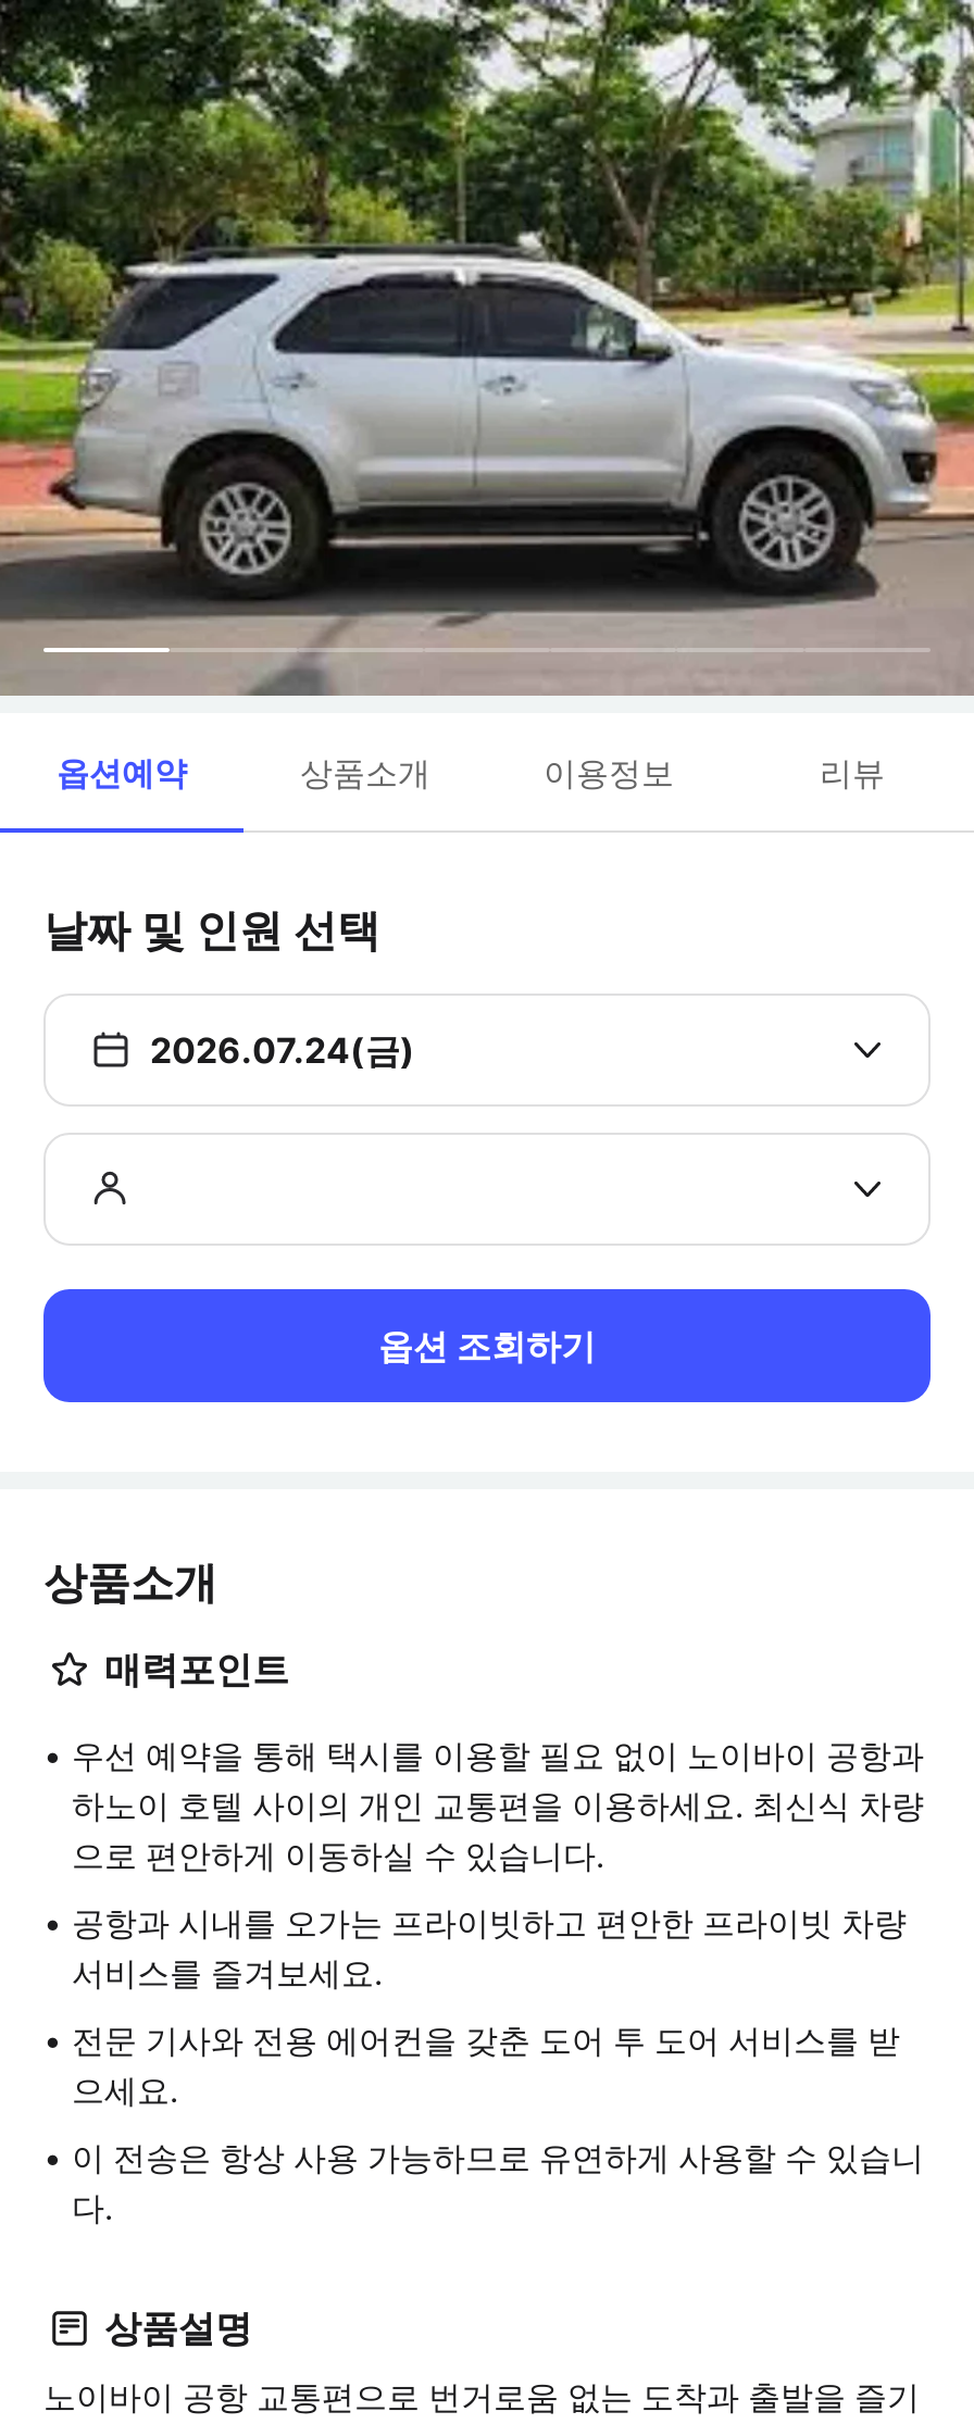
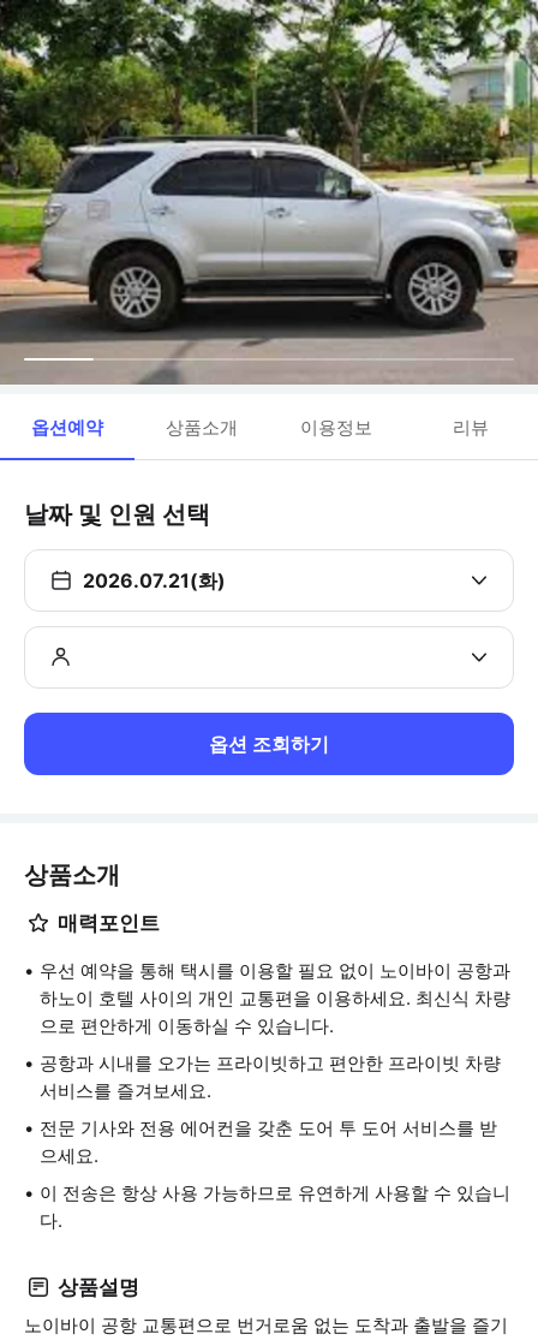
[150,1028,415,1072] 2026.07.24(금) -> [83,568,226,592] 2026.07.21(화)

